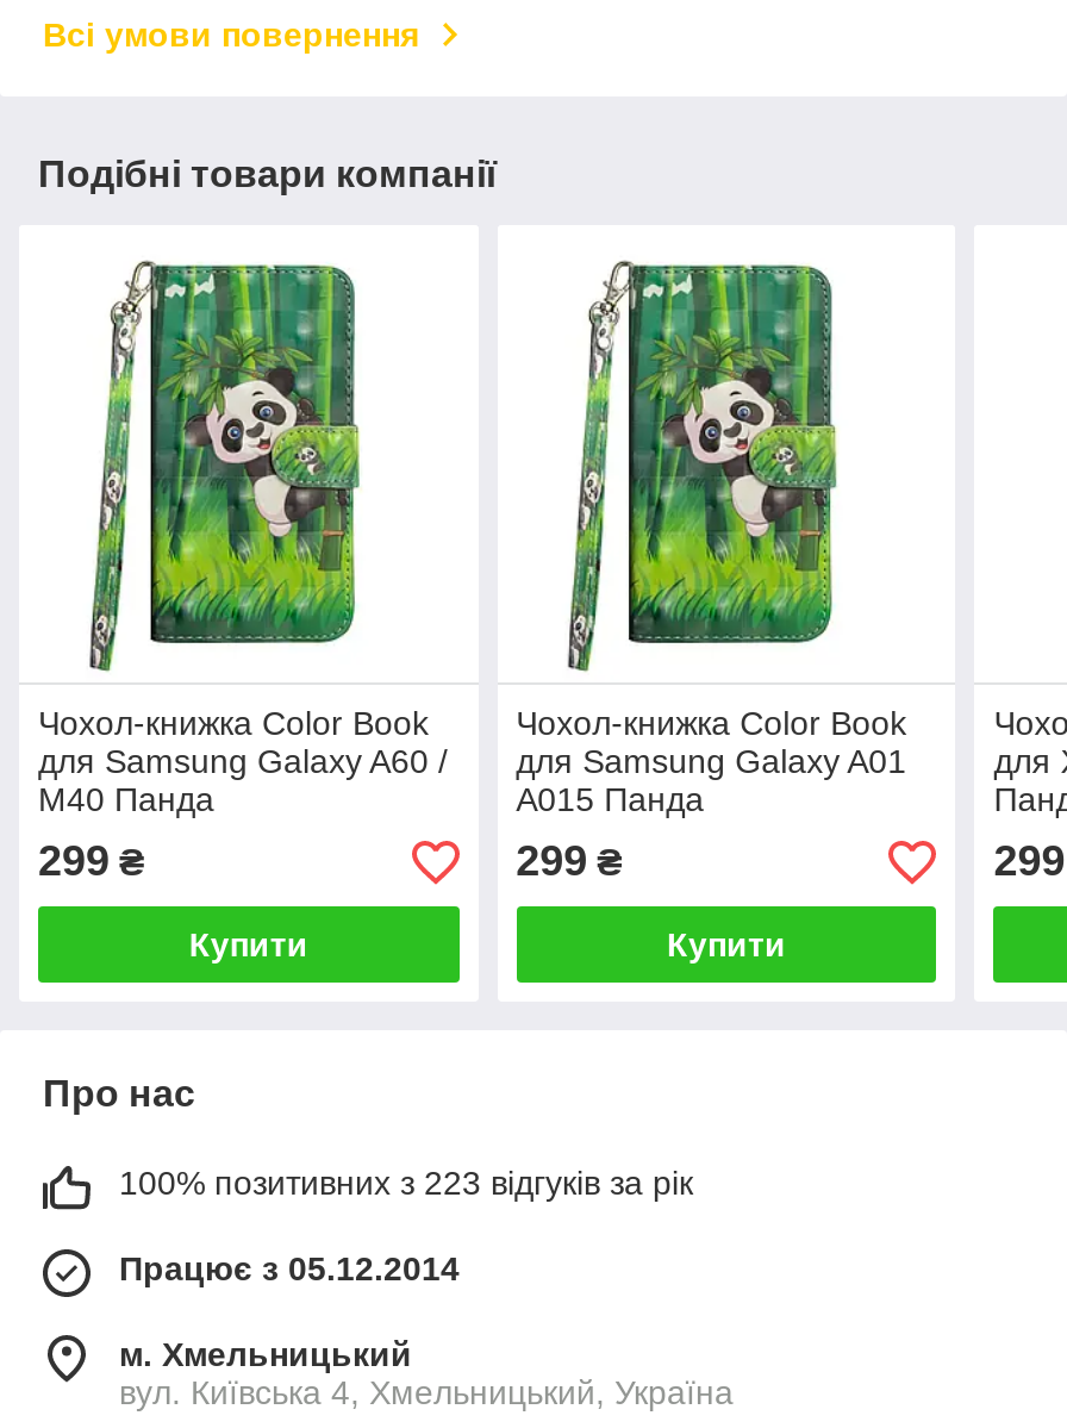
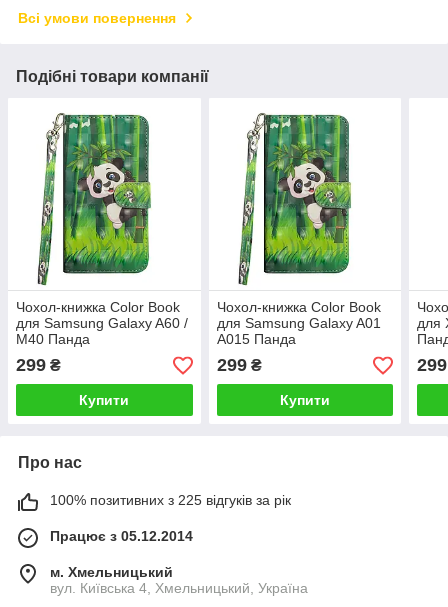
[119,1165,693,1203] 100% позитивних з 223 відгуків за рік -> [50,492,291,508] 100% позитивних з 225 відгуків за рік

